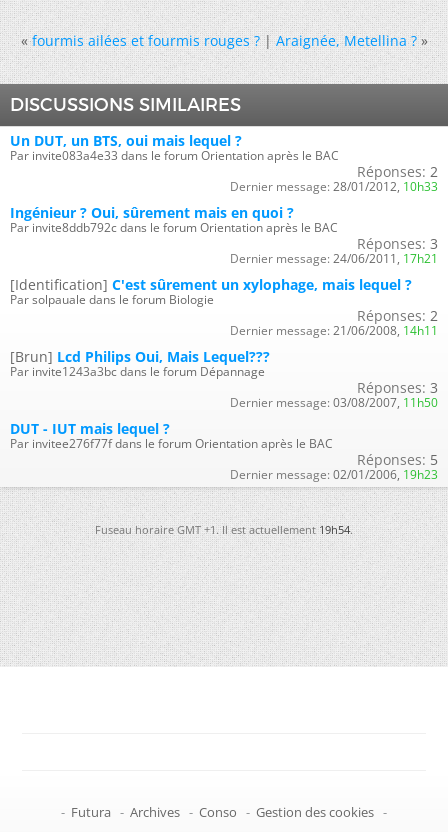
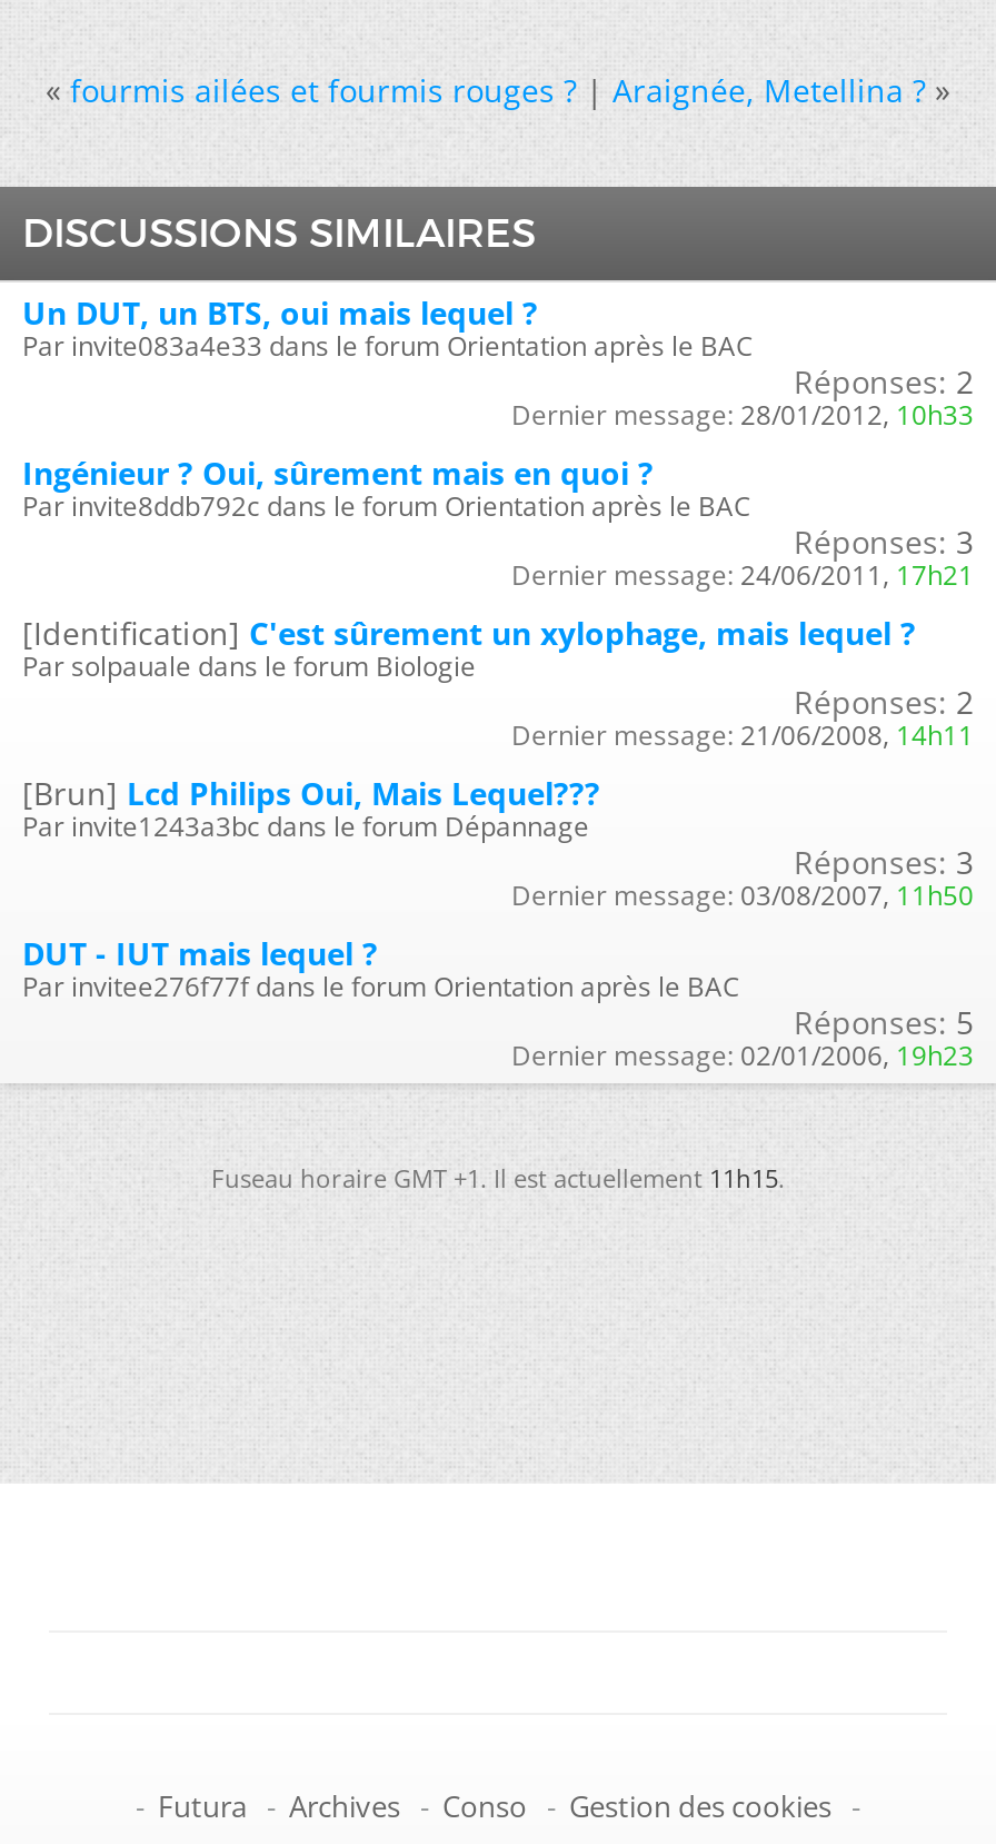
[95,521,353,536] Fuseau horaire GMT +1. Il est actuellement 19h54. -> [211,1160,785,1193] Fuseau horaire GMT +1. Il est actuellement 11h15.

